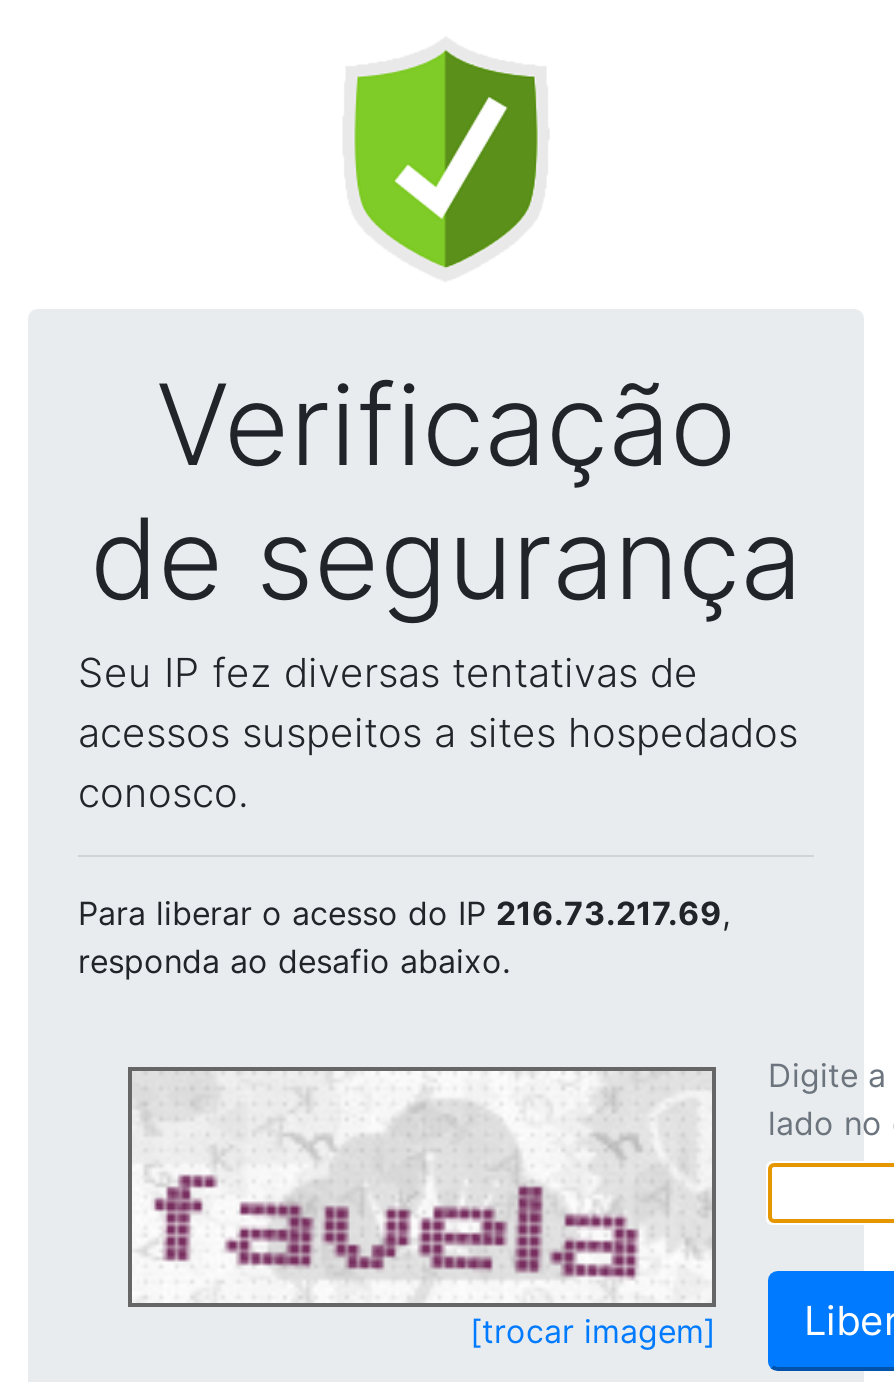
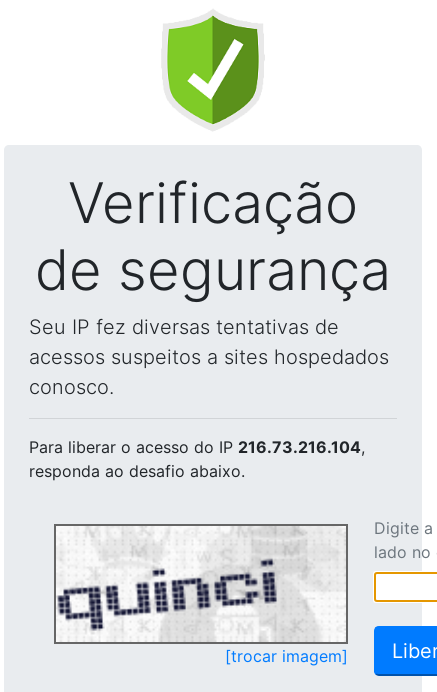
[78,893,730,933] Para liberar o acesso do IP 216.73.217.69, -> [29,437,365,457] Para liberar o acesso do IP 216.73.216.104,
[134,1073,670,1299] [image] -> [57,528,324,639] [image]

